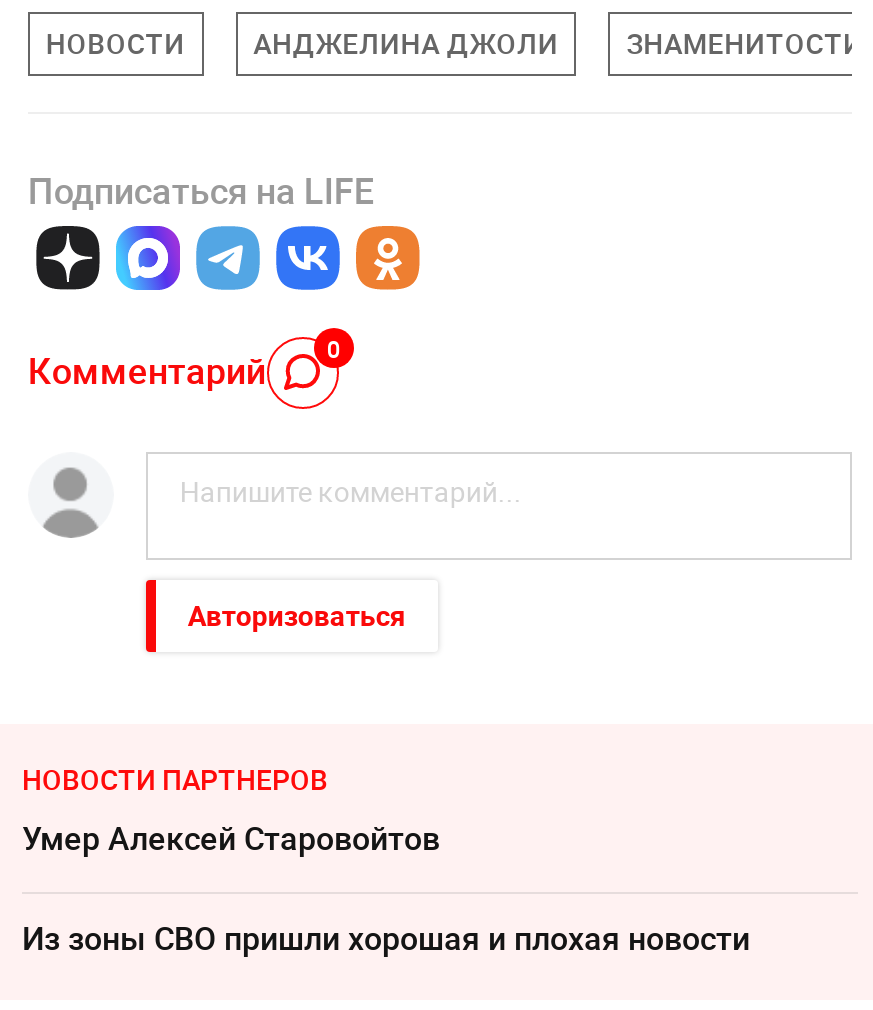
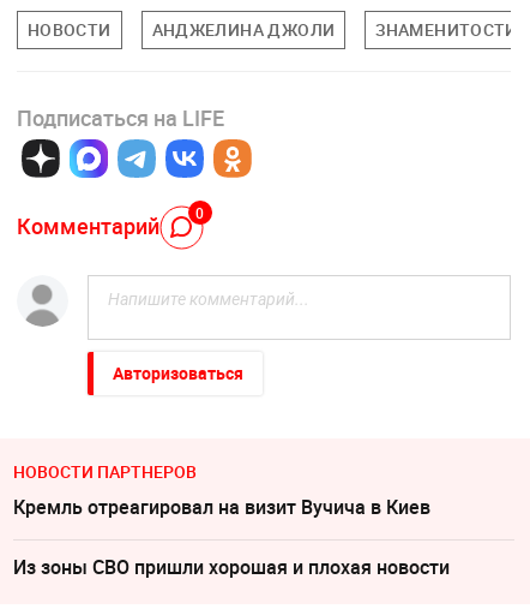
[22,816,440,860] Умер Алексeй Старовойтов -> [13,494,430,520] Кремль отреагировал на визит Вучича в Киев

